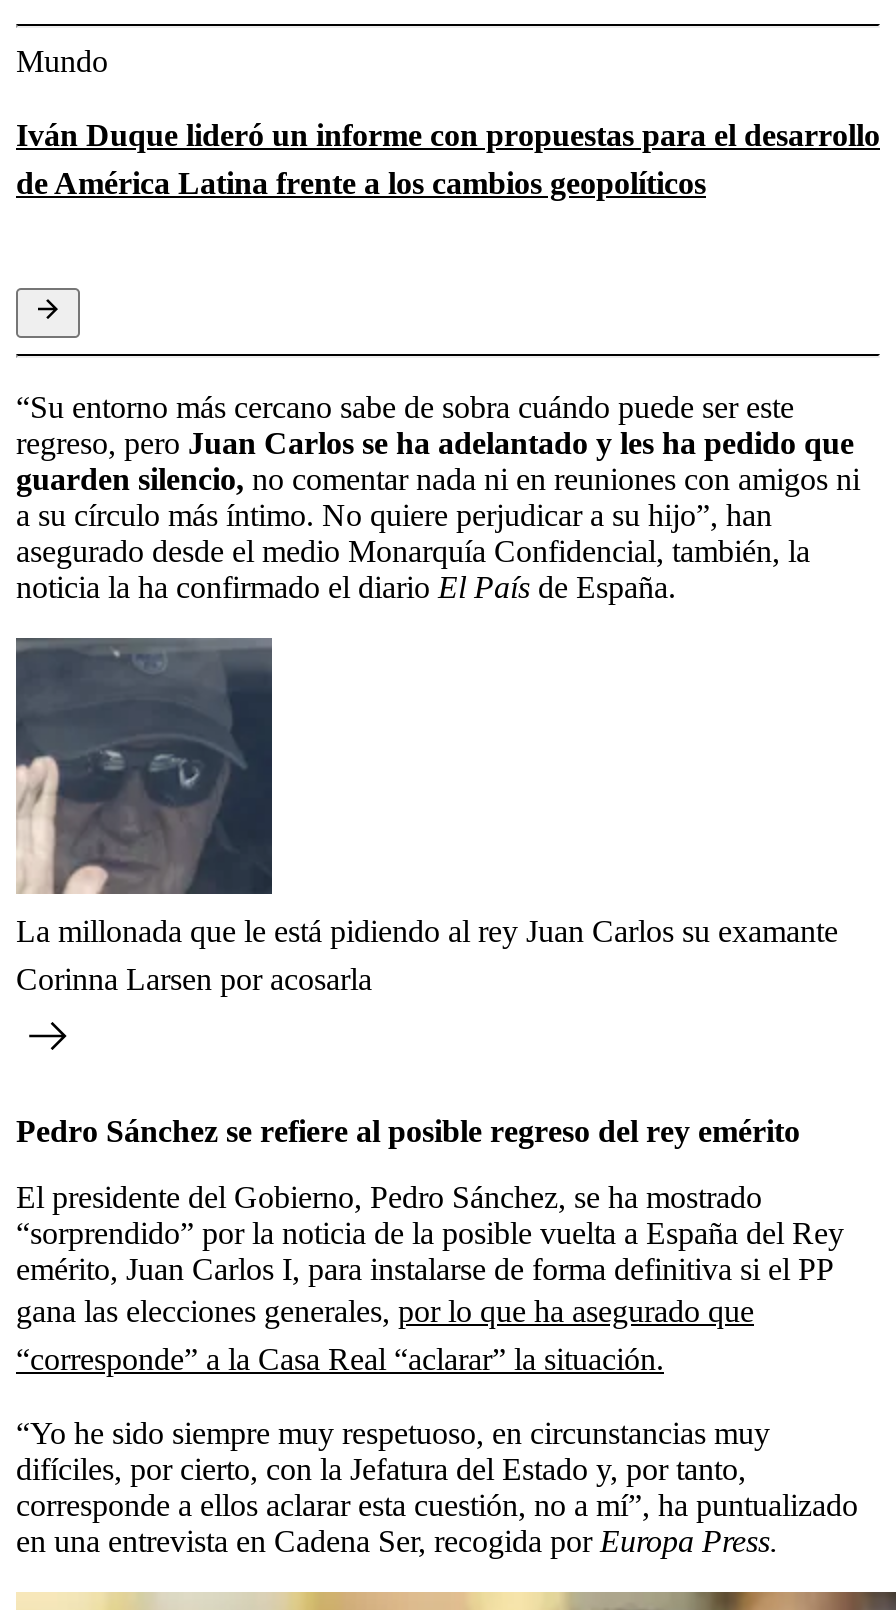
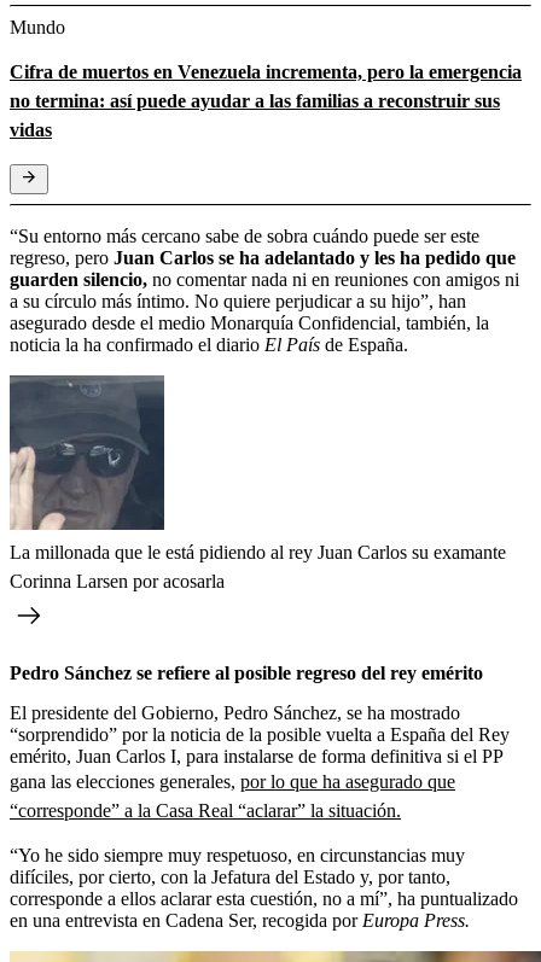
[16,117,880,199] Iván Duque lideró un informe con propuestas para el desarrollo | de América Latina frente a los cambios geopolíticos -> [10,61,522,140] Cifra de muertos en Venezuela incrementa, pero la emergencia | no termina: así puede ayudar a las familias a reconstruir sus | vidas

